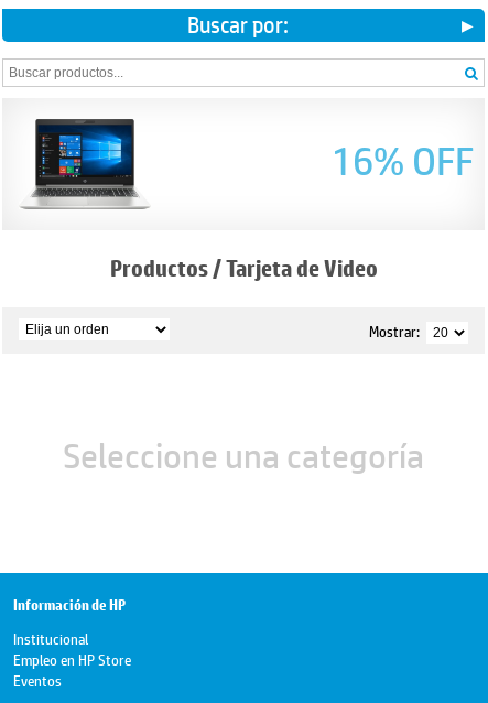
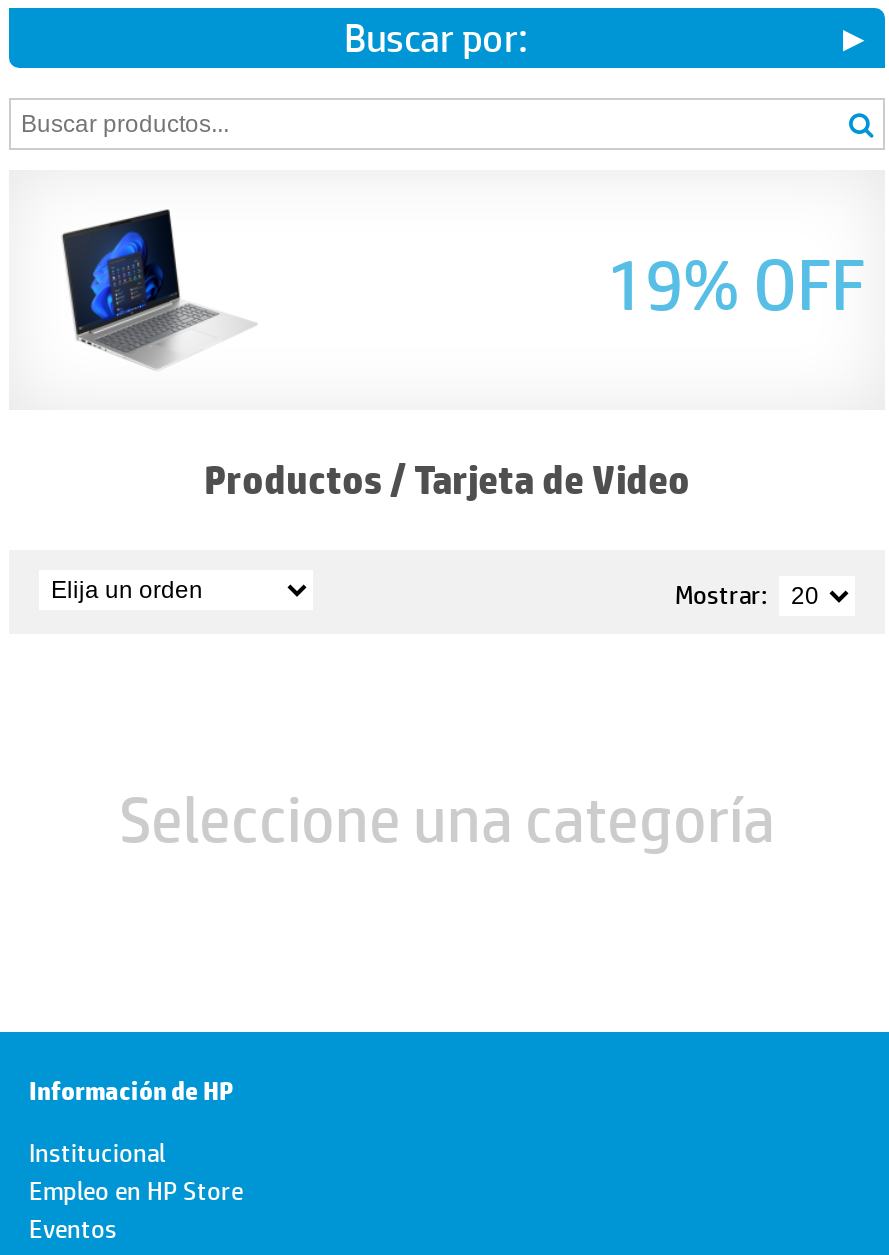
[21,118,149,210] [image] -> [49,208,269,372] [image]
[332,134,474,186] 16% OFF -> [607,236,865,330] 19% OFF

